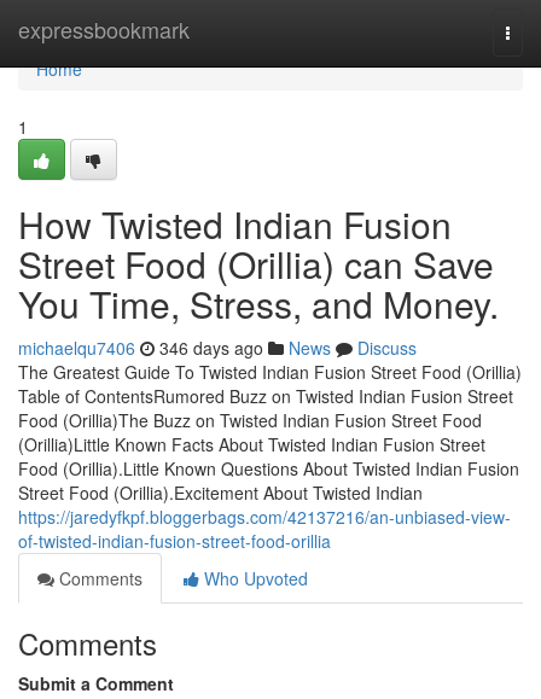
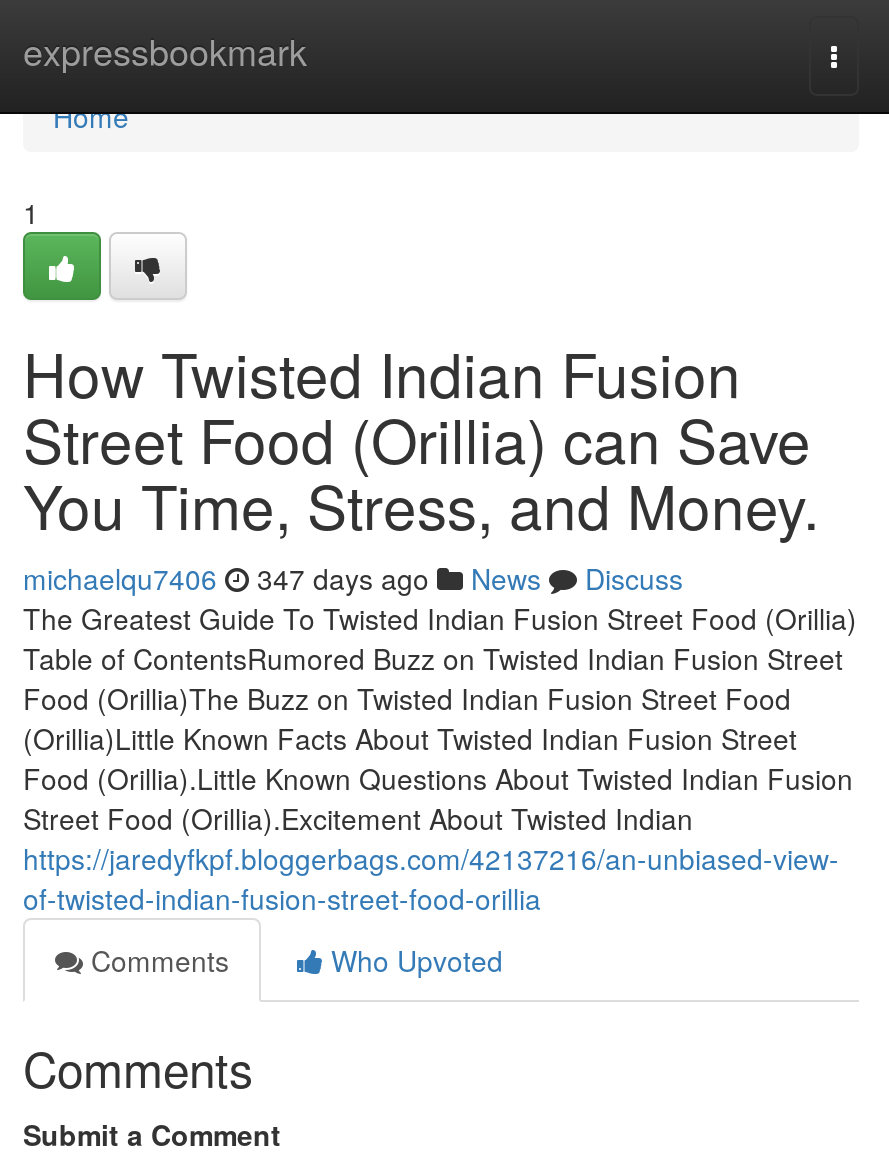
[18,336,417,360] michaelqu7406 346 days ago News Discuss -> [23,558,683,598] michaelqu7406 347 days ago News Discuss

